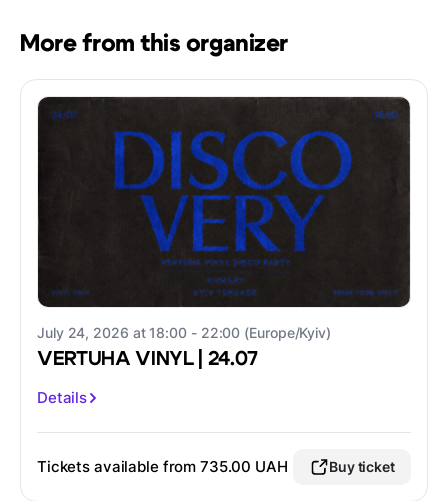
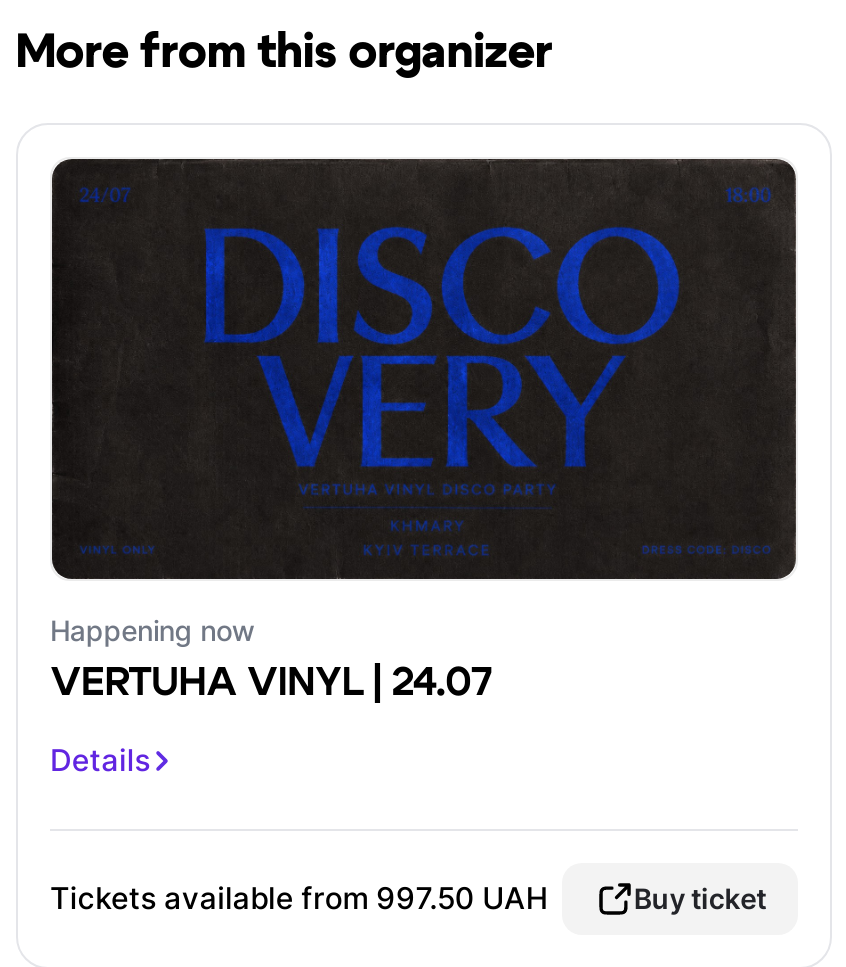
[37,324,331,341] July 24, 2026 at 18:00 - 22:00 (Europe/Kyiv) -> [50,612,256,646] Happening now
[37,457,288,476] Tickets available from 735.00 UAH -> [50,878,547,916] Tickets available from 997.50 UAH

